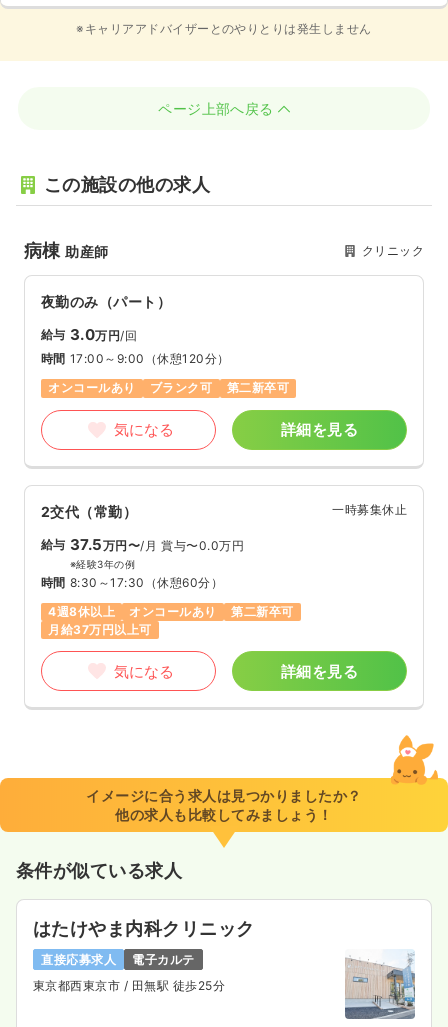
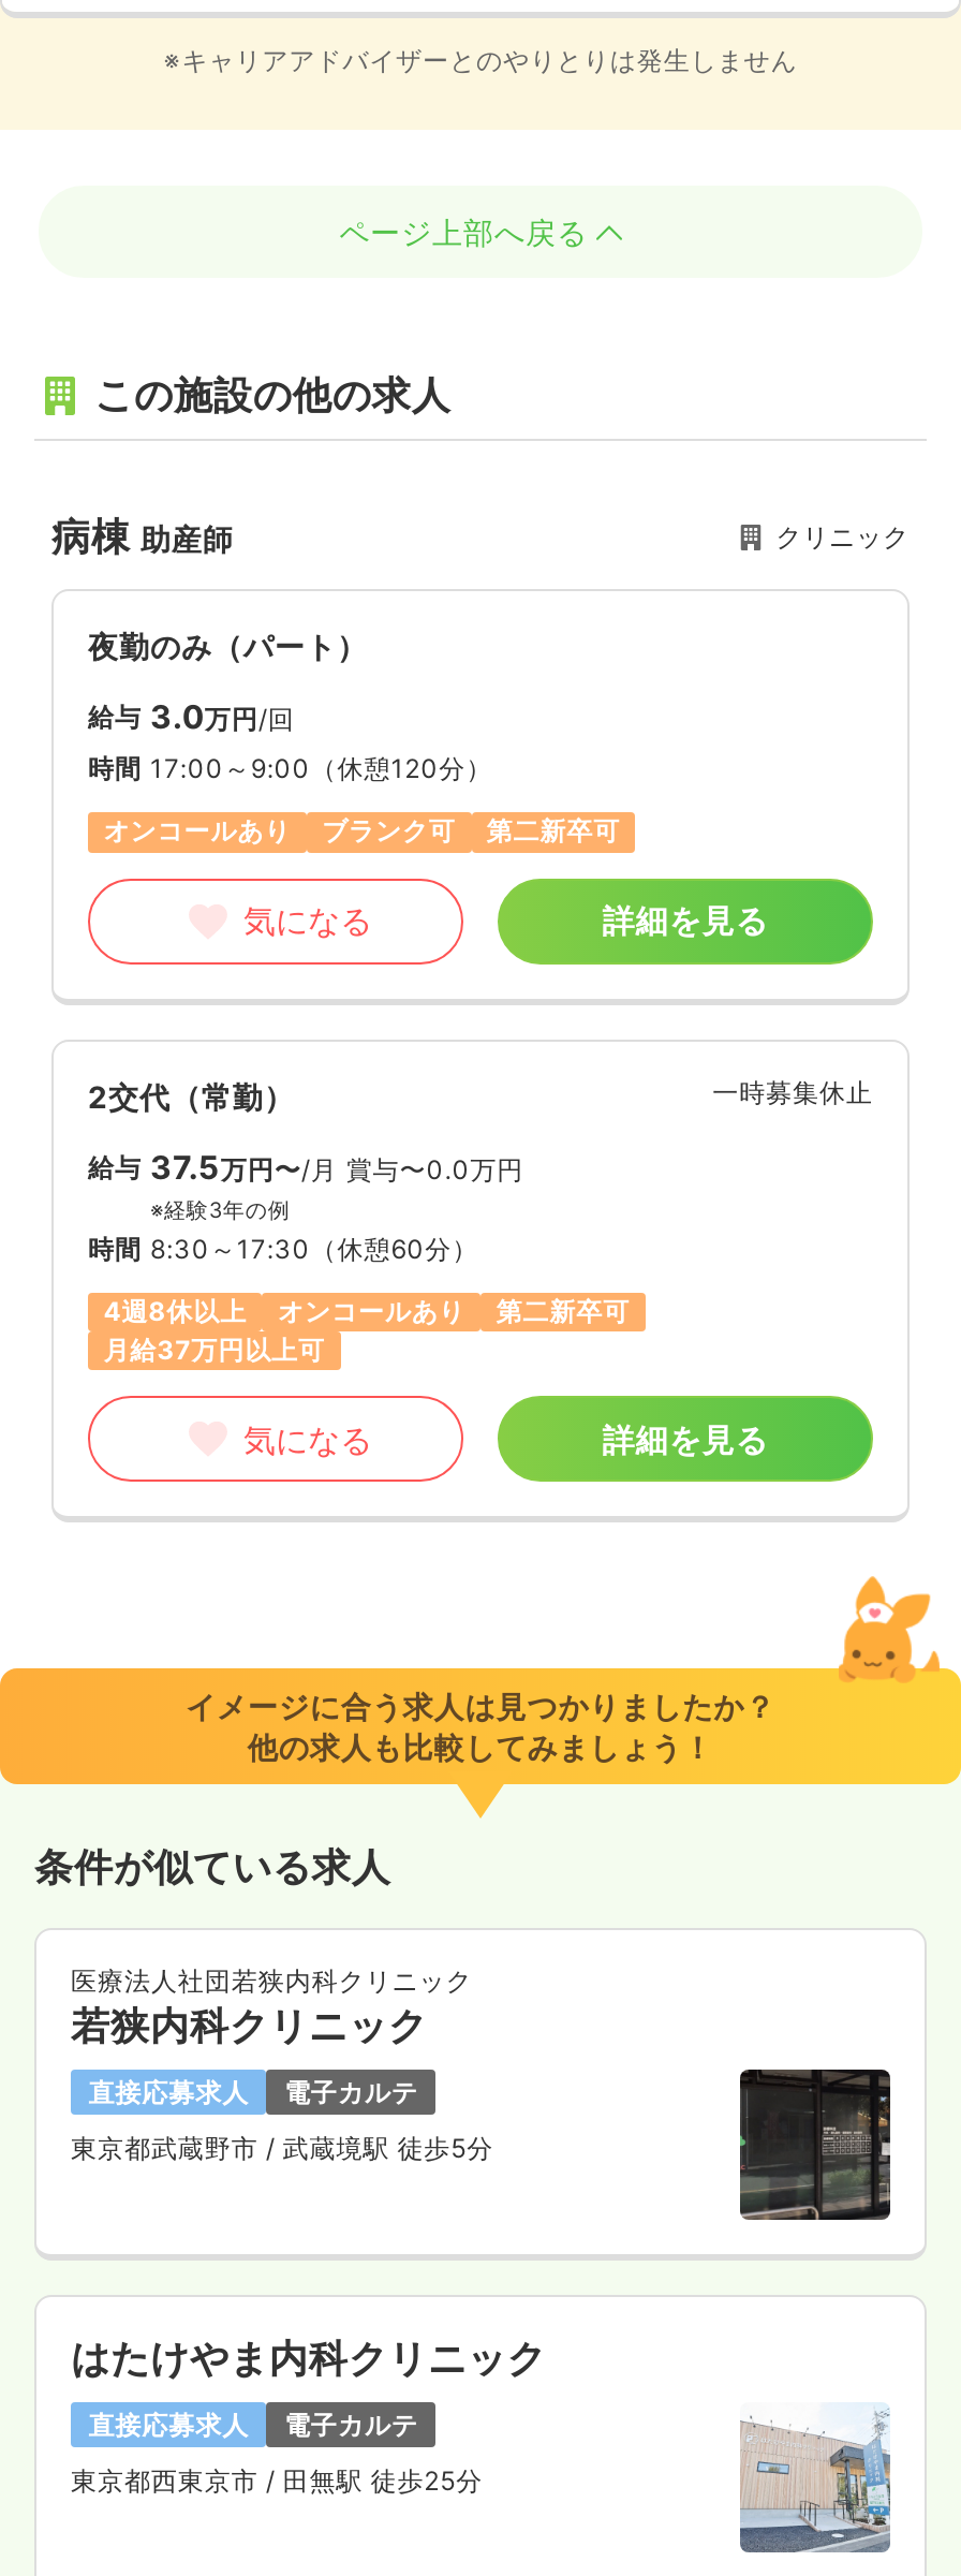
none -> [71,1965,494,2164] 医療法人社団若狭内科クリニック | 若狭内科クリニック | 直接応募求人 | 電子カルテ | 東京都武蔵野市/ 武蔵境駅 徒歩5分
none -> [738,2040,892,2222] [image]

